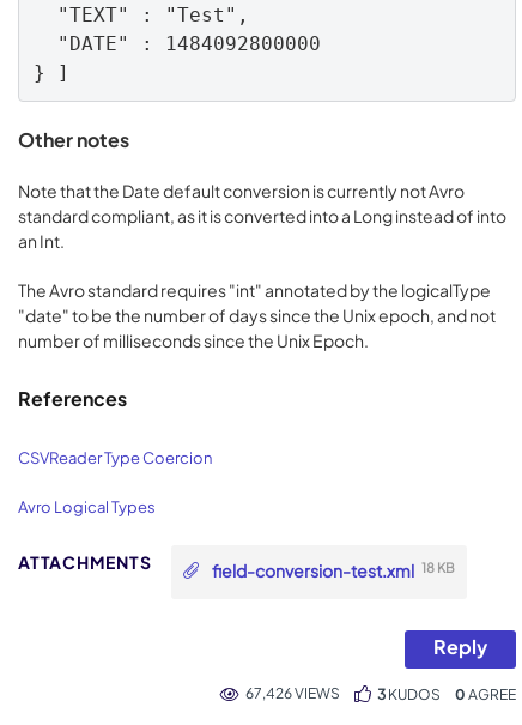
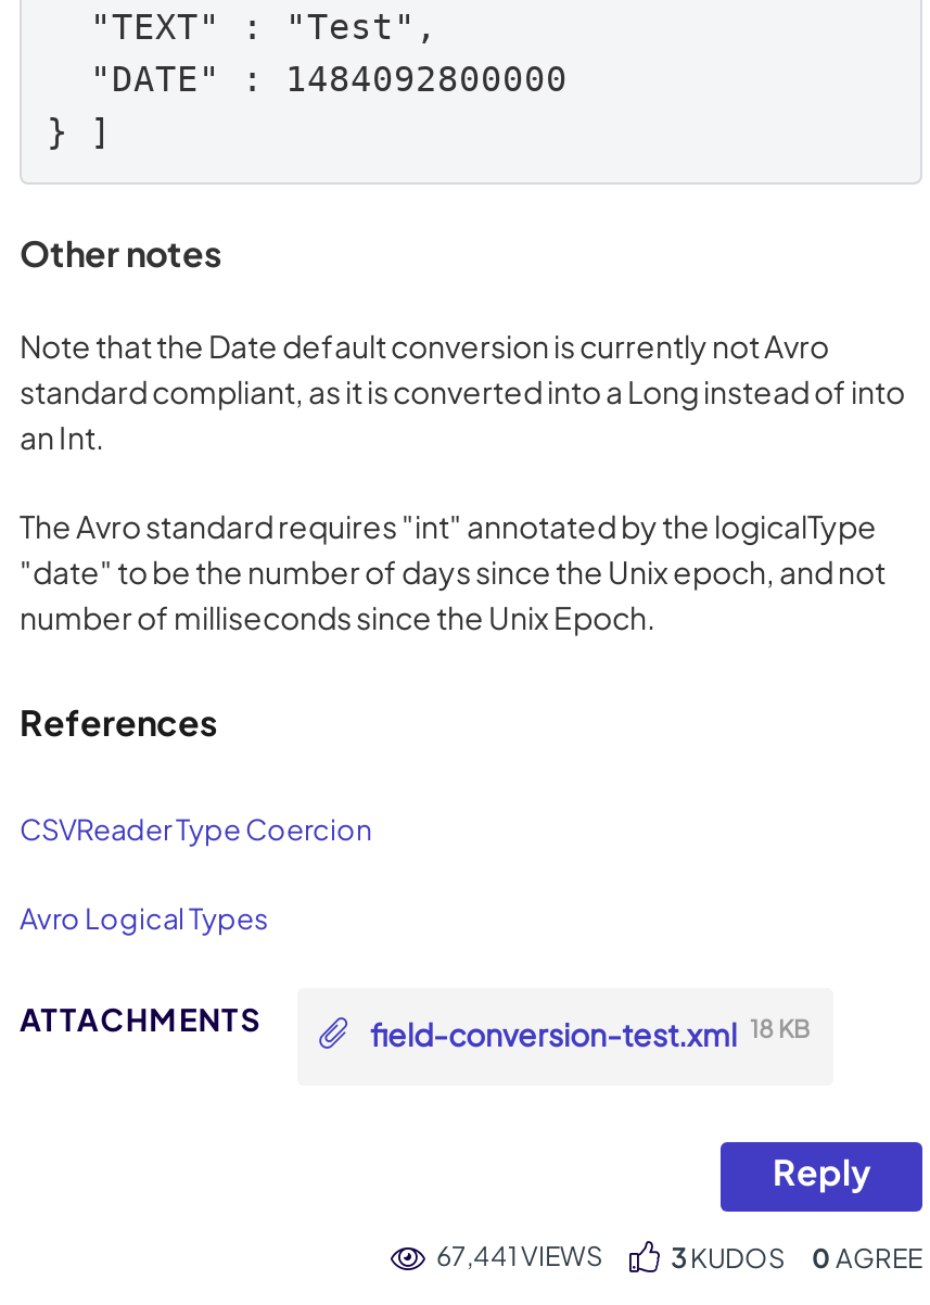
[245,684,340,702] 67,426 VIEWS -> [436,1240,603,1272] 67,441 VIEWS

